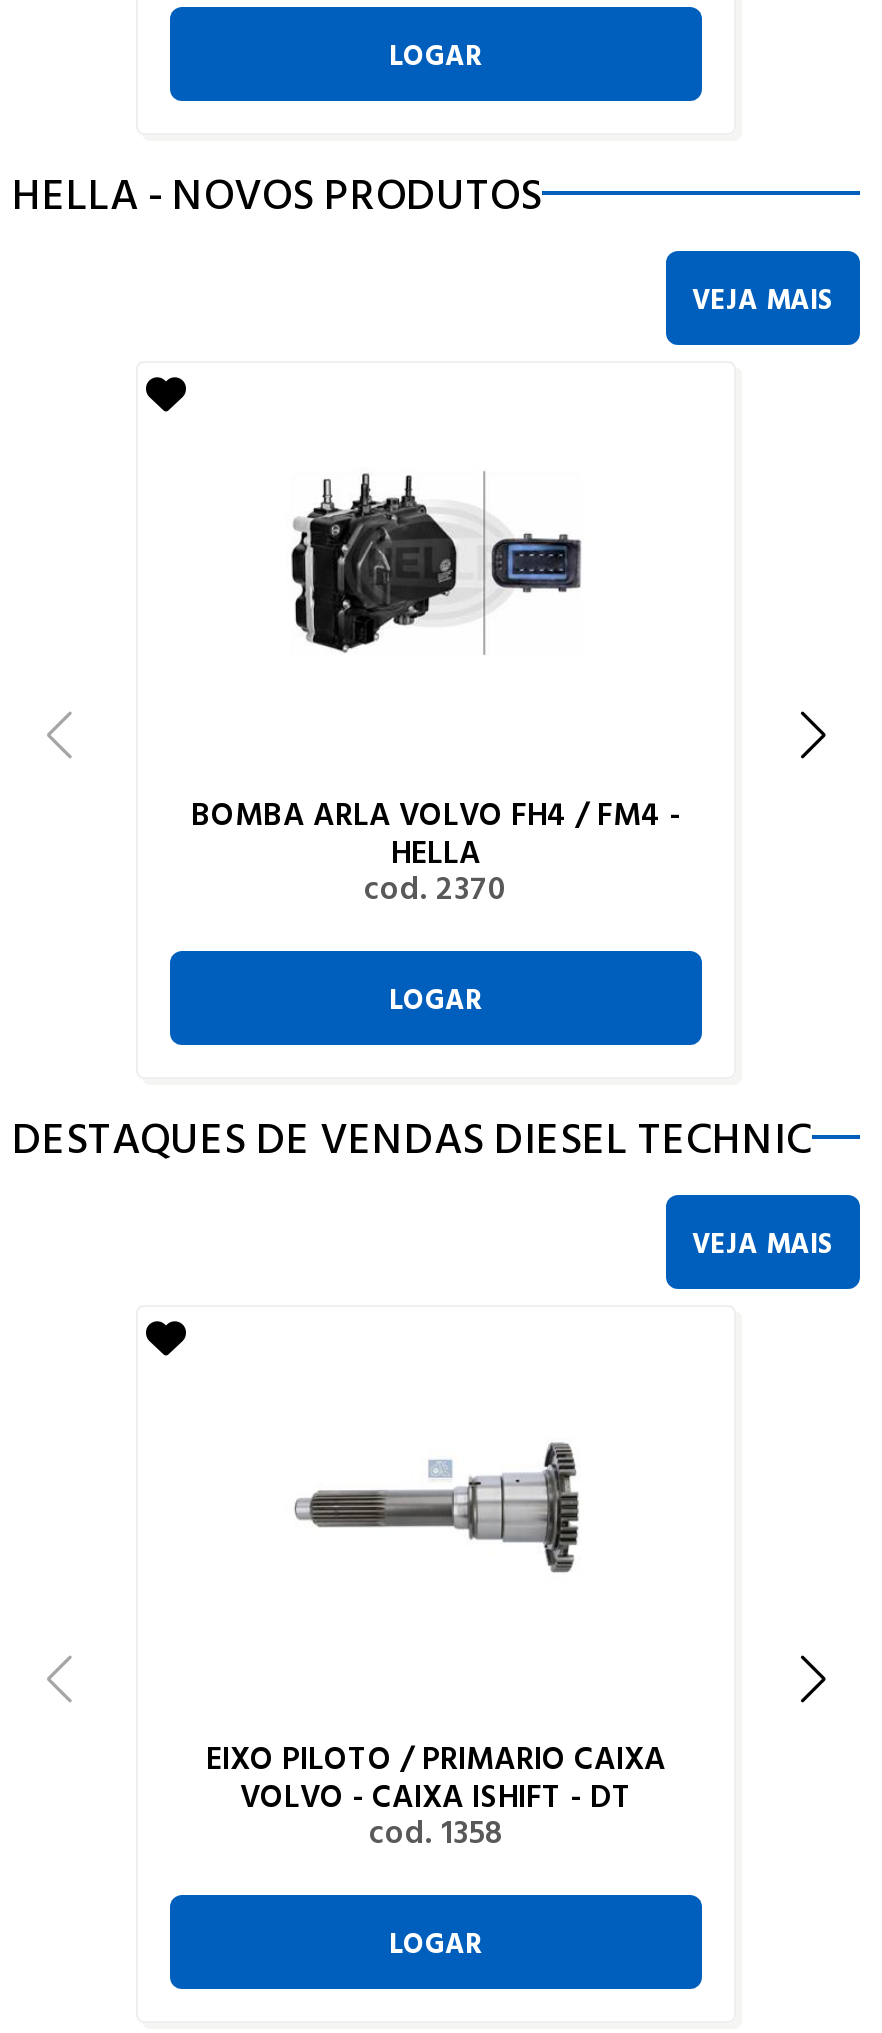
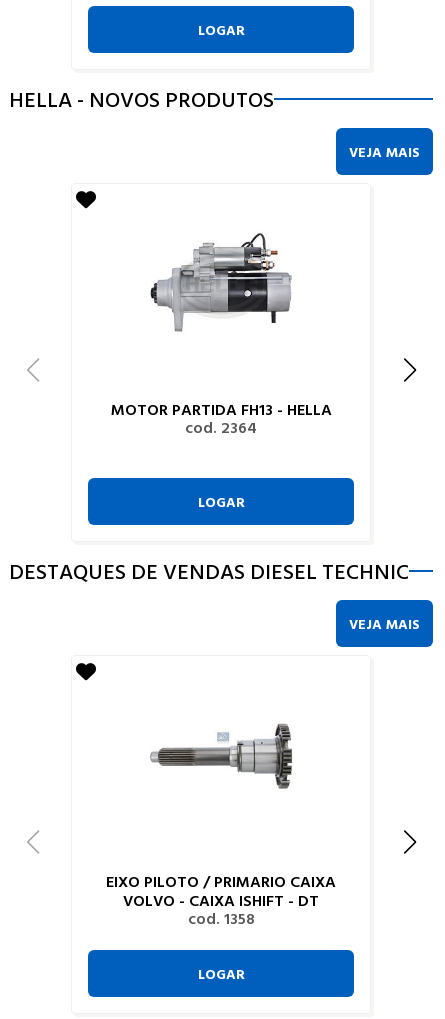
[290,461,582,657] [image] -> [149,232,293,332] [image]
[191,789,681,911] BOMBA ARLA VOLVO FH4 / FM4 - | HELLA | cod. 2370 -> [110,397,331,439] MOTOR PARTIDA FH13 - HELLA | cod. 2364

